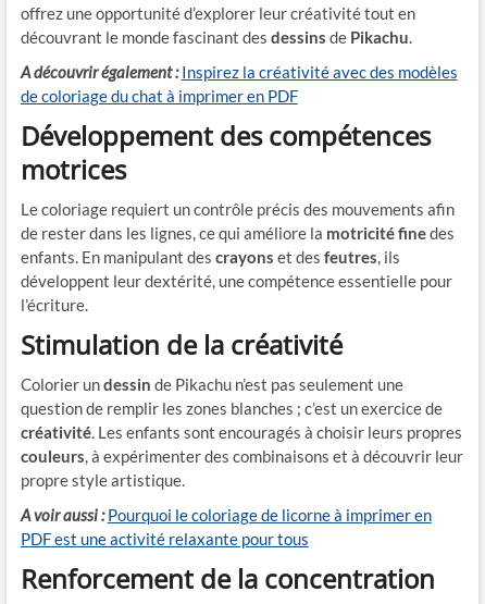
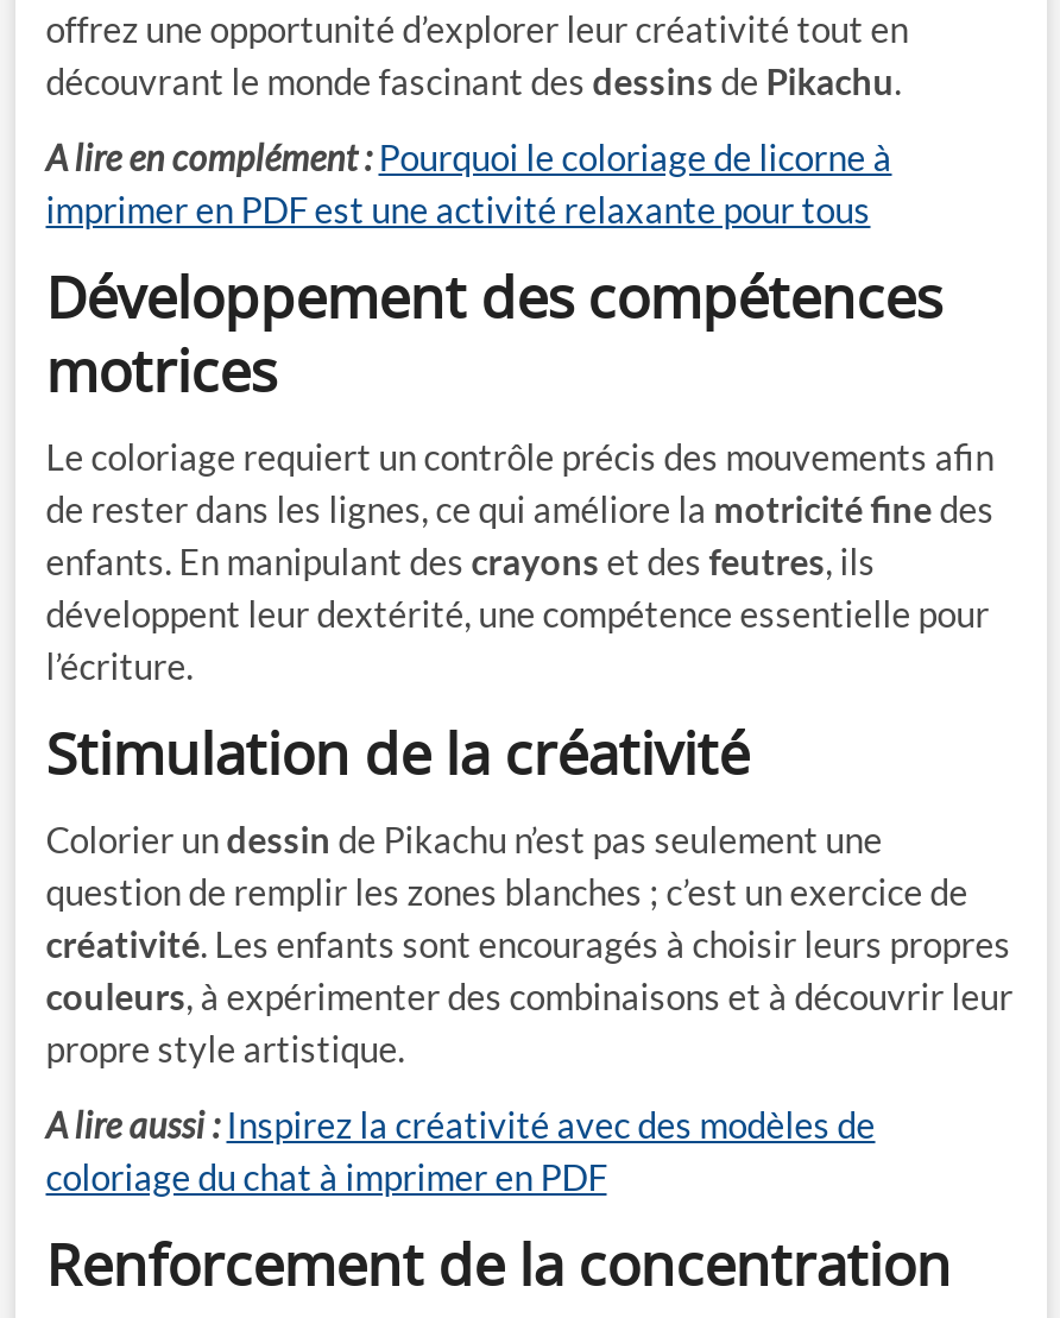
[20,62,458,106] A découvrir également : Inspirez la créativité avec des modèles | de coloriage du chat à imprimer en PDF -> [46,136,892,231] A lire en complément : Pourquoi le coloriage de licorne à | imprimer en PDF est une activité relaxante pour tous
[20,505,431,549] A voir aussi : Pourquoi le coloriage de licorne à imprimer en | PDF est une activité relaxante pour tous -> [46,1103,875,1198] A lire aussi : Inspirez la créativité avec des modèles de | coloriage du chat à imprimer en PDF

